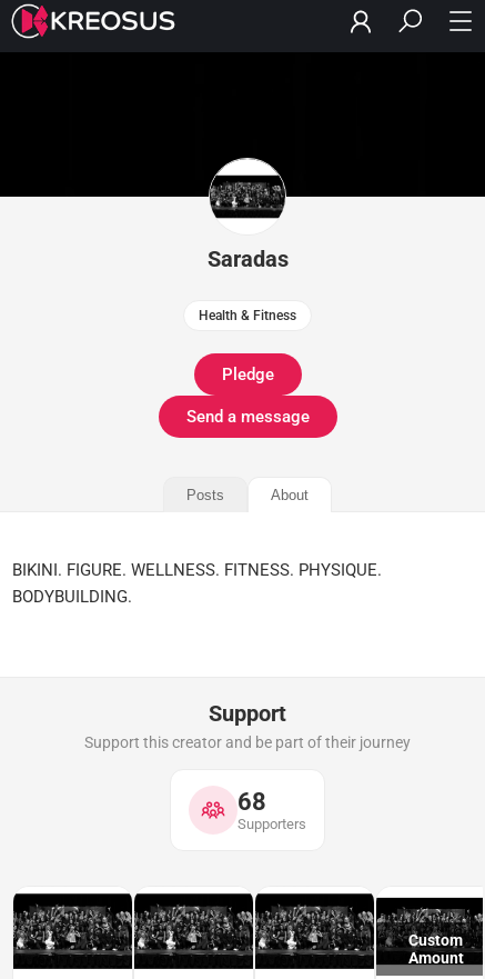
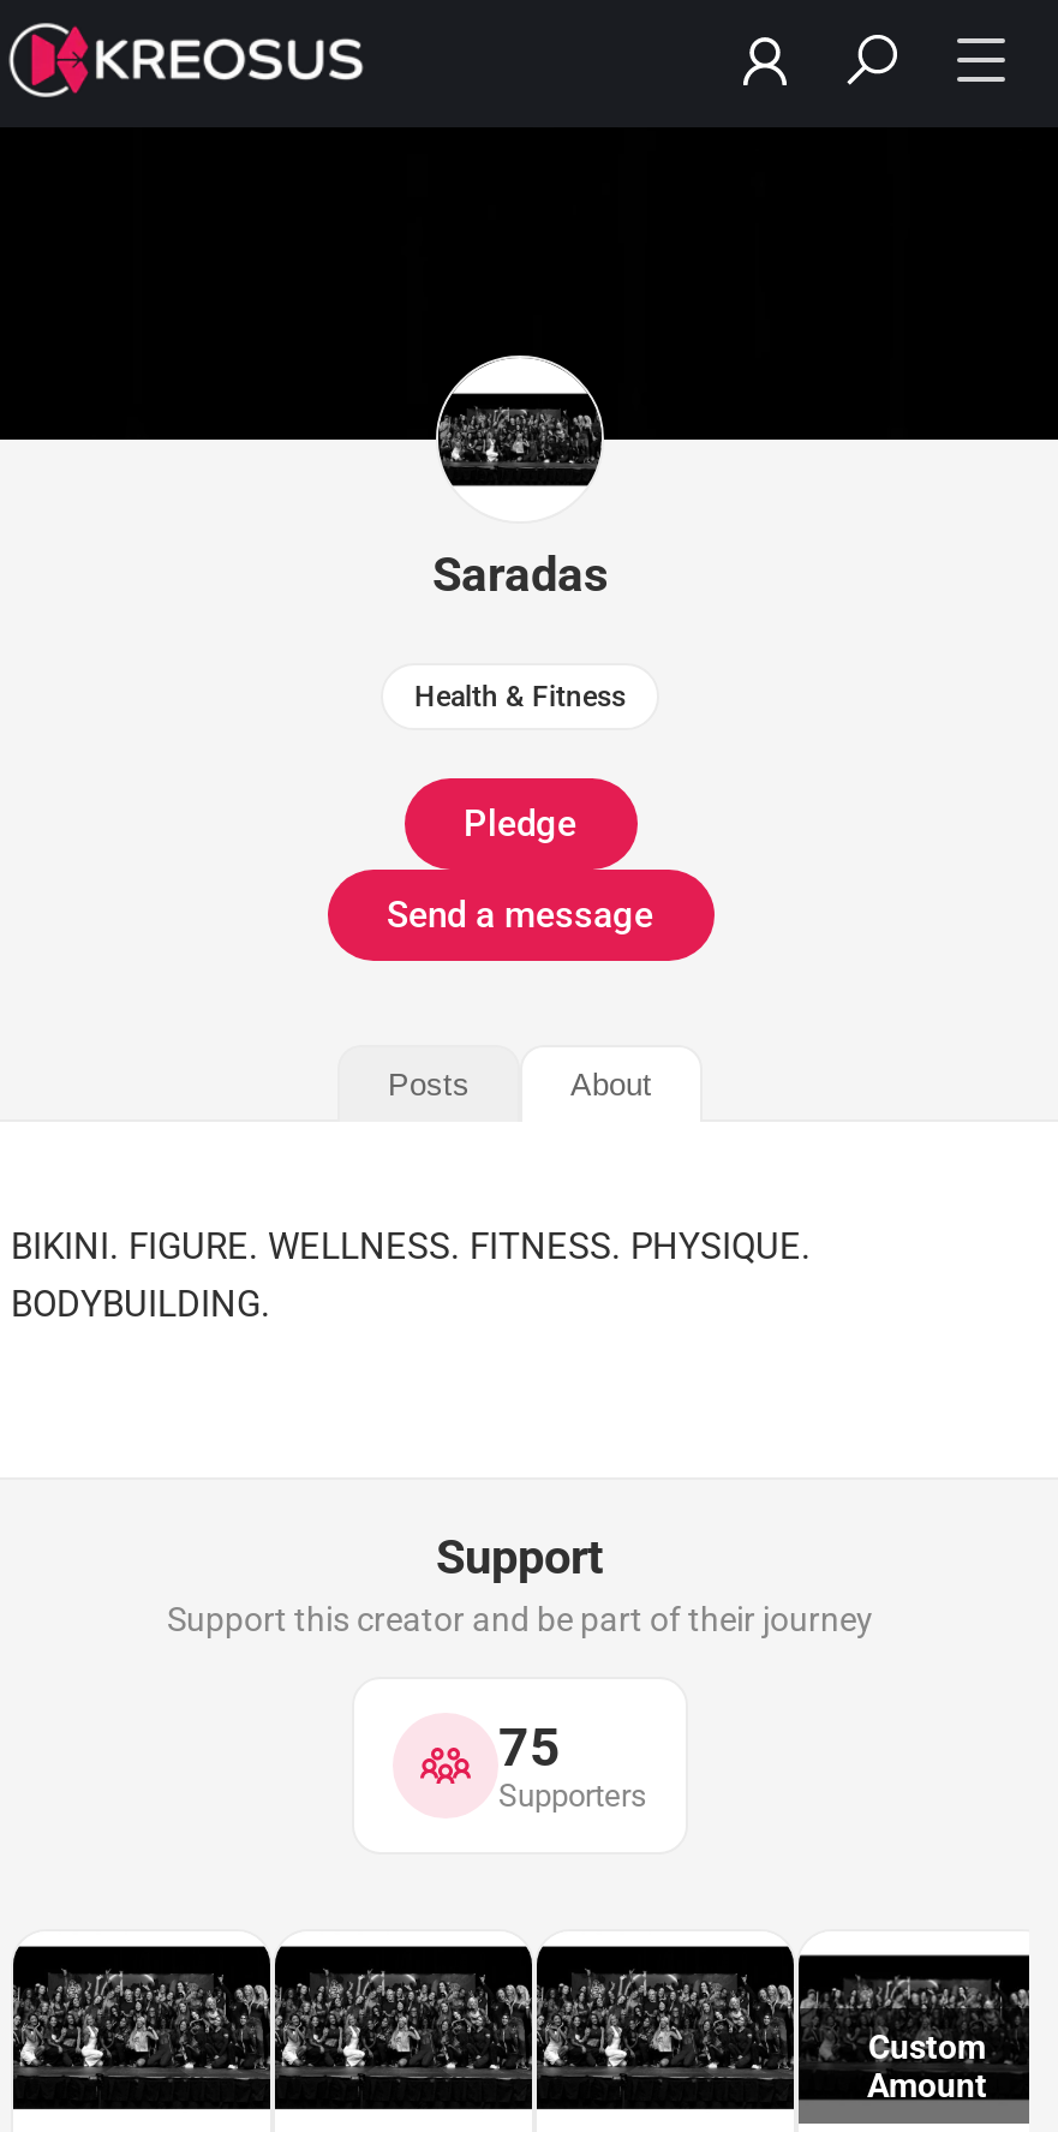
[238,787,266,815] 68 -> [498,1716,561,1776] 75

